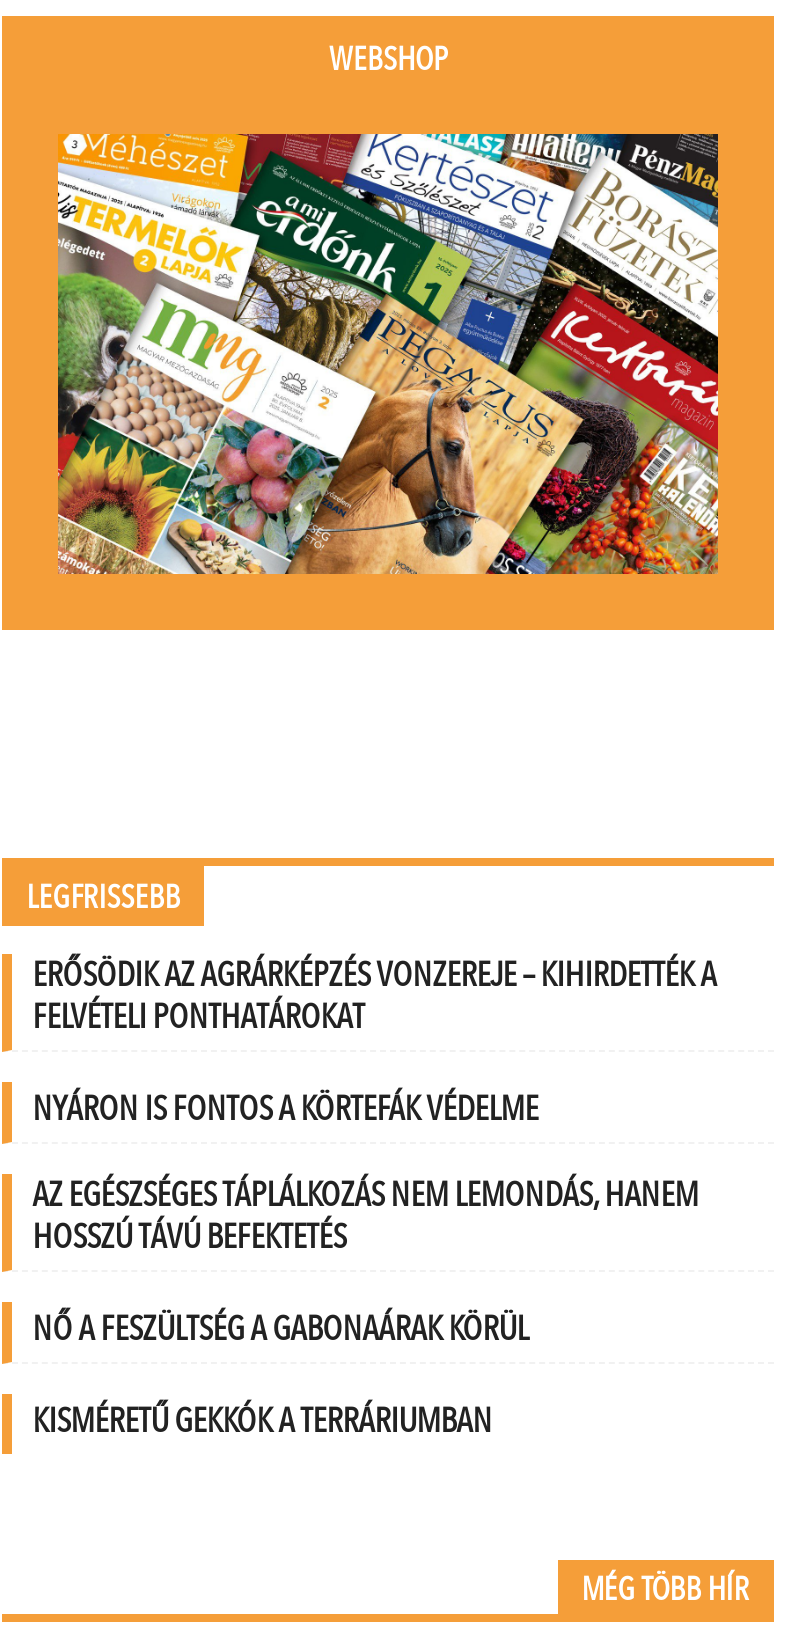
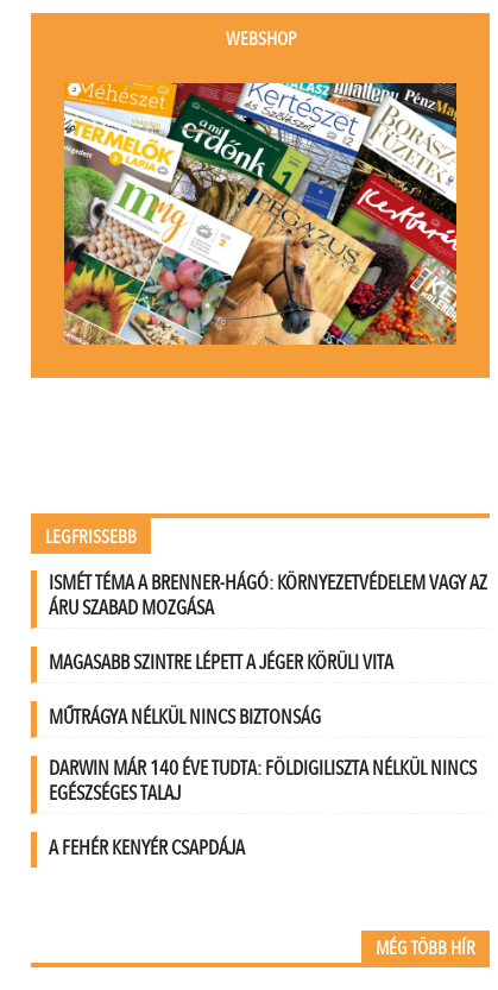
[32,951,716,1039] ERŐSÖDIK AZ AGRÁRKÉPZÉS VONZEREJE – KIHIRDETTÉK A | FELVÉTELI PONTHATÁROKAT -> [49,569,488,621] ISMÉT TÉMA A BRENNER-HÁGÓ: KÖRNYEZETVÉDELEM VAGY AZ | ÁRU SZABAD MOZGÁSA
[32,1085,538,1131] NYÁRON IS FONTOS A KÖRTEFÁK VÉDELME -> [49,649,394,676] MAGASABB SZINTRE LÉPETT A JÉGER KÖRÜLI VITA
[32,1171,698,1259] AZ EGÉSZSÉGES TÁPLÁLKOZÁS NEM LEMONDÁS, HANEM | HOSSZÚ TÁVÚ BEFEKTETÉS -> [49,703,321,731] MŰTRÁGYA NÉLKÜL NINCS BIZTONSÁG
[32,1305,528,1351] NŐ A FESZÜLTSÉG A GABONAÁRAK KÖRÜL -> [49,754,477,807] DARWIN MÁR 140 ÉVE TUDTA: FÖLDIGILISZTA NÉLKÜL NINCS | EGÉSZSÉGES TALAJ
[32,1397,492,1443] KISMÉRETŰ GEKKÓK A TERRÁRIUMBAN -> [49,834,245,861] A FEHÉR KENYÉR CSAPDÁJA

